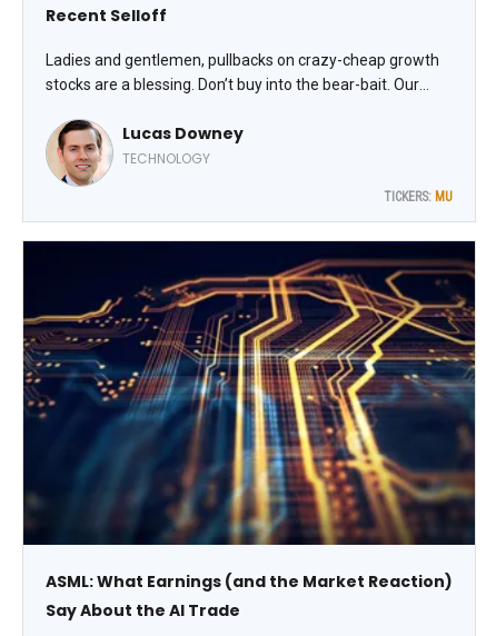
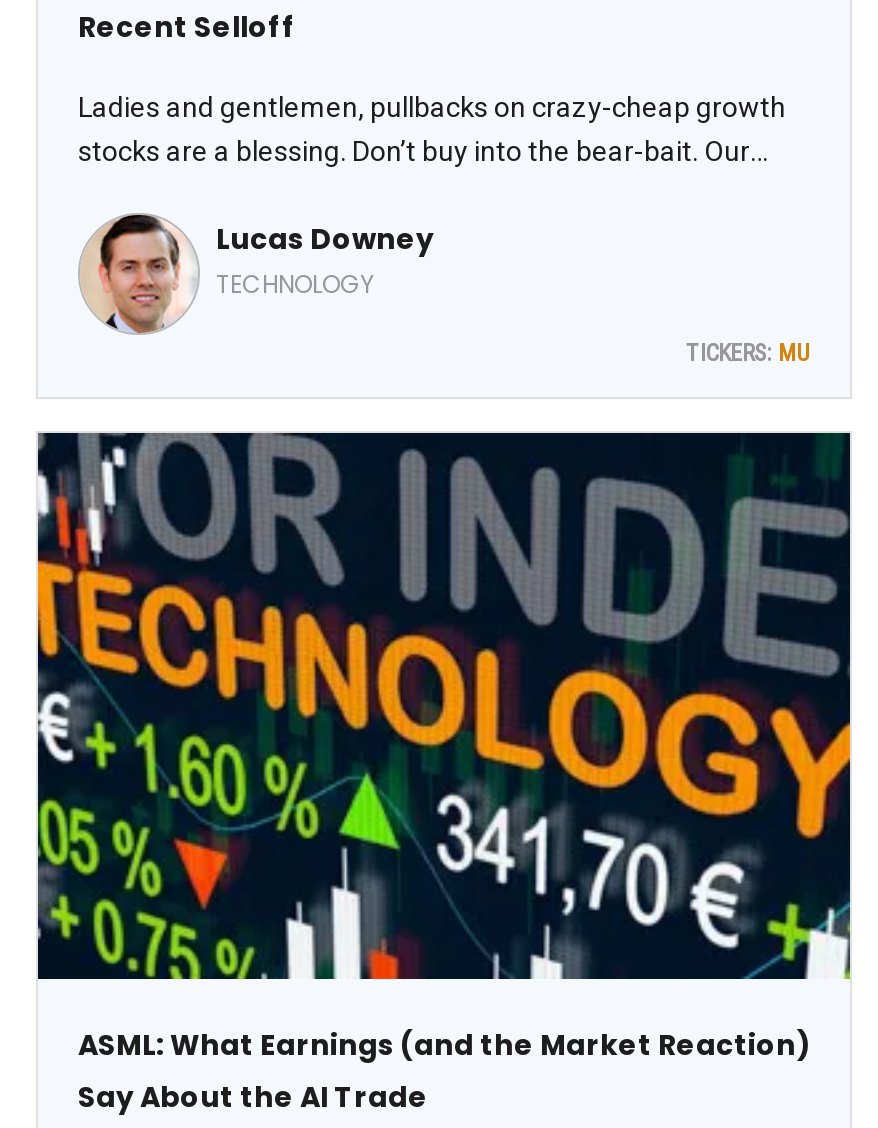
[22,240,476,546] [image] -> [36,430,852,982] [image]

